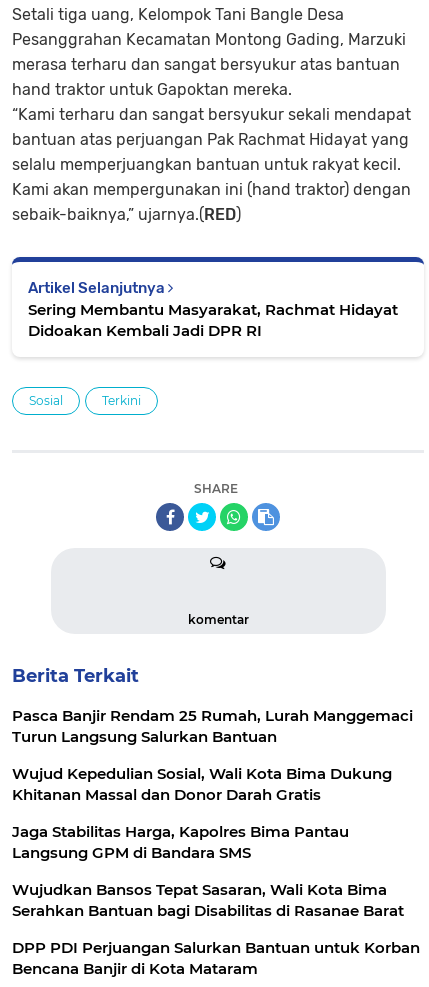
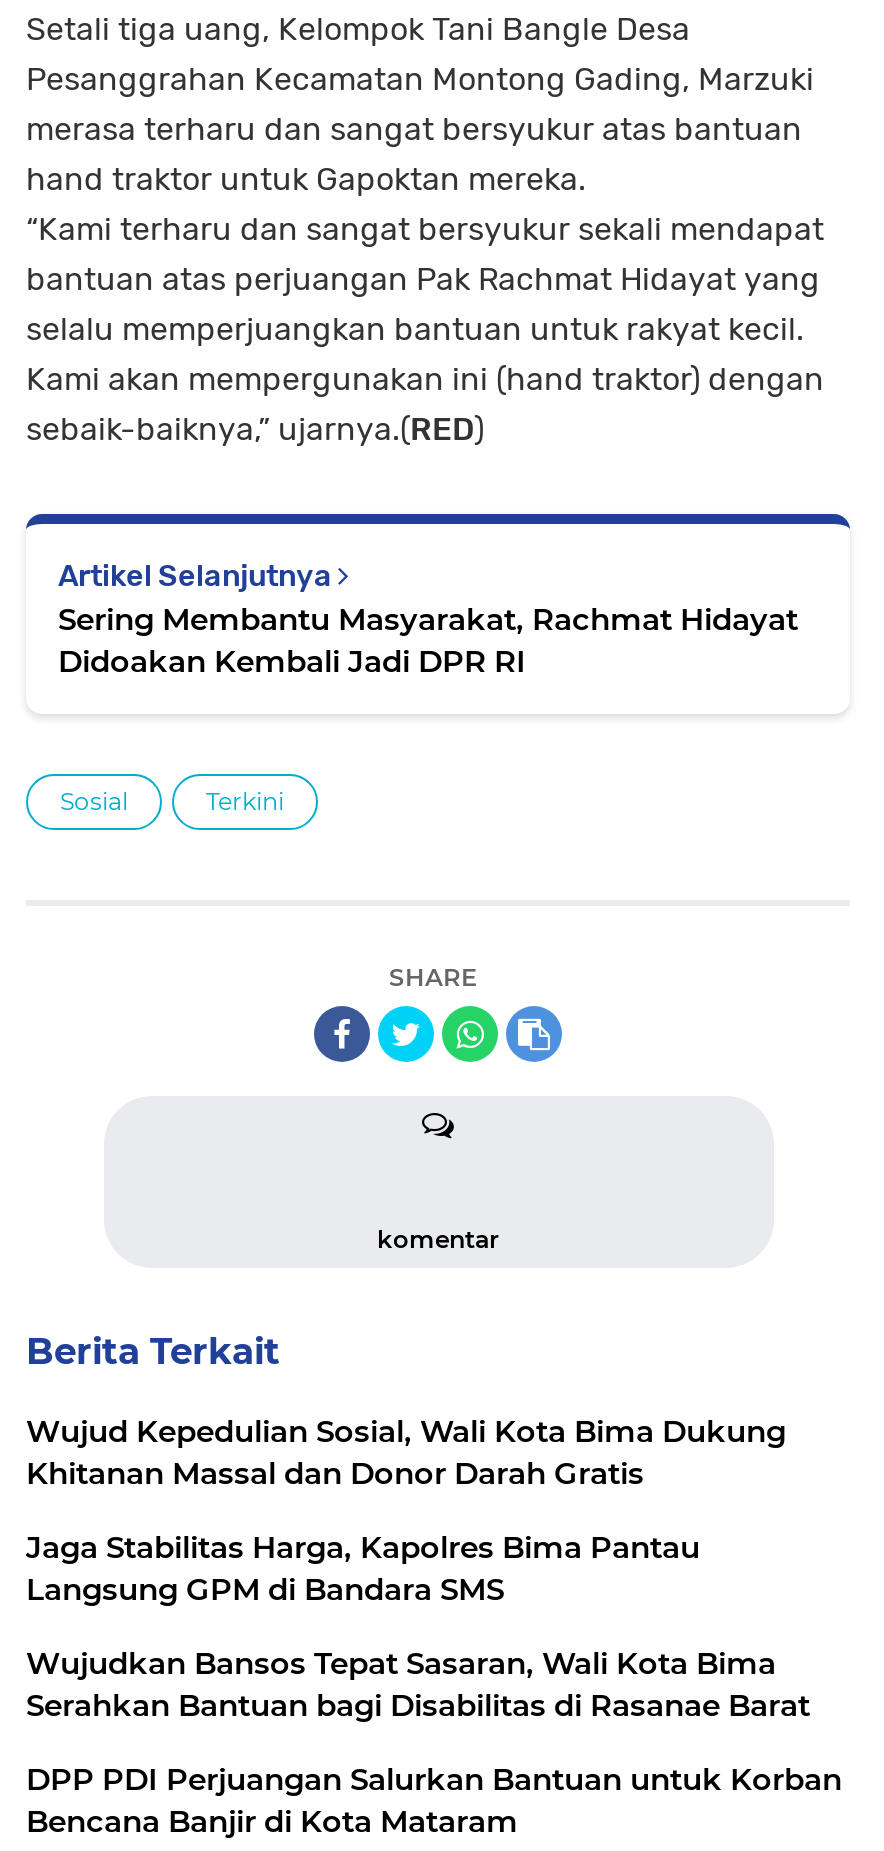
[12,706,413,746] Pasca Banjir Rendam 25 Rumah, Lurah Manggemaci | Turun Langsung Salurkan Bantuan -> none

